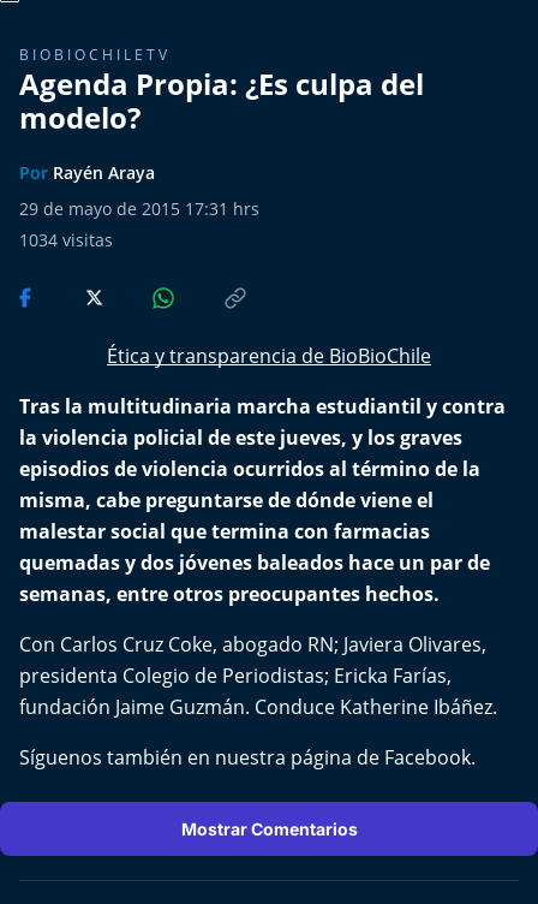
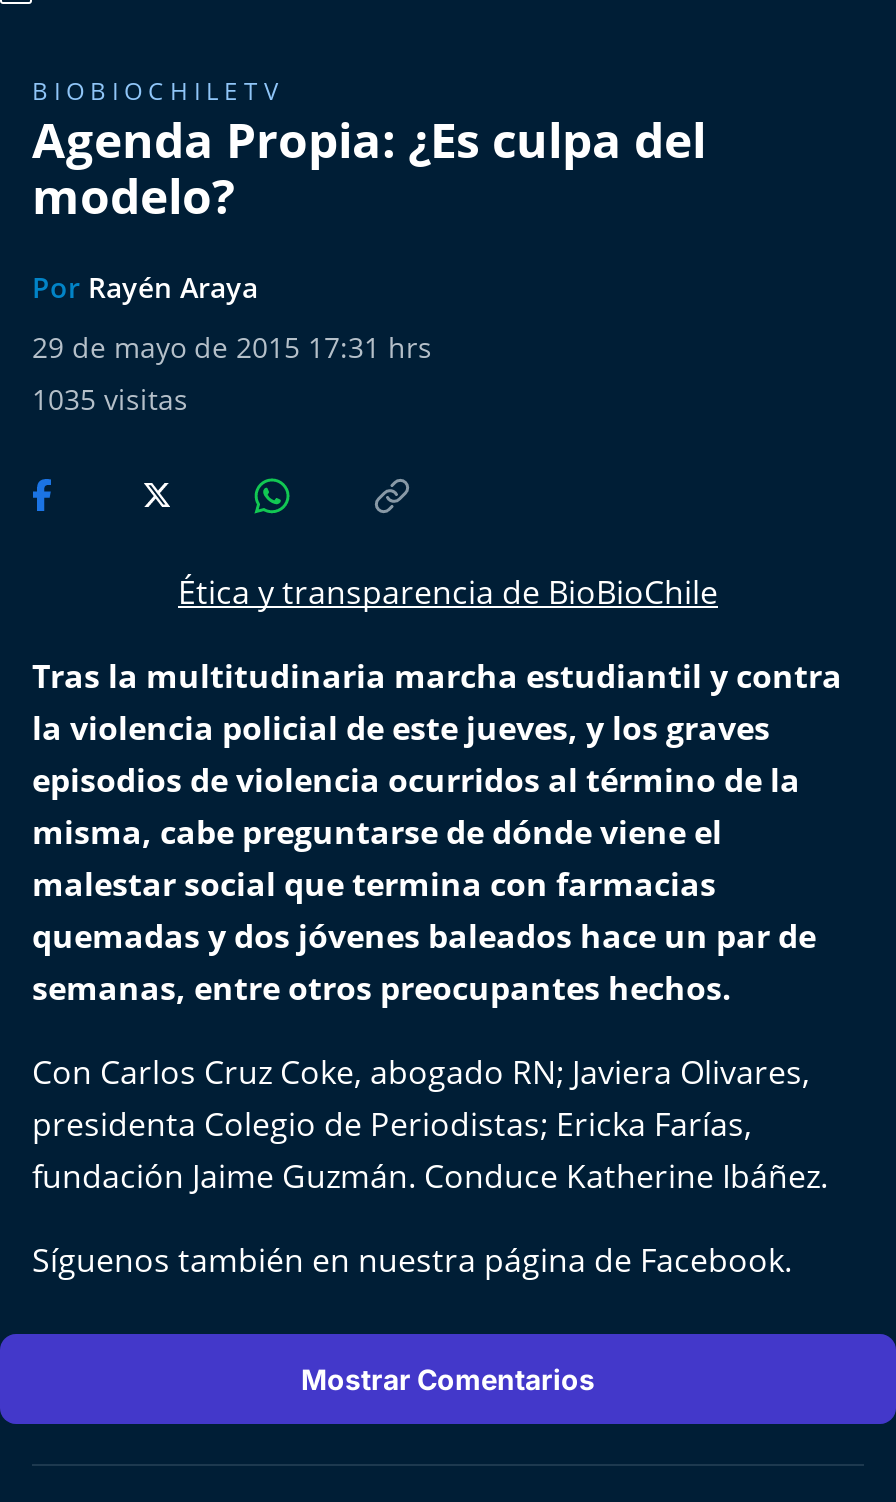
[19,228,113,251] 1034 visitas -> [32,380,188,418] 1035 visitas

